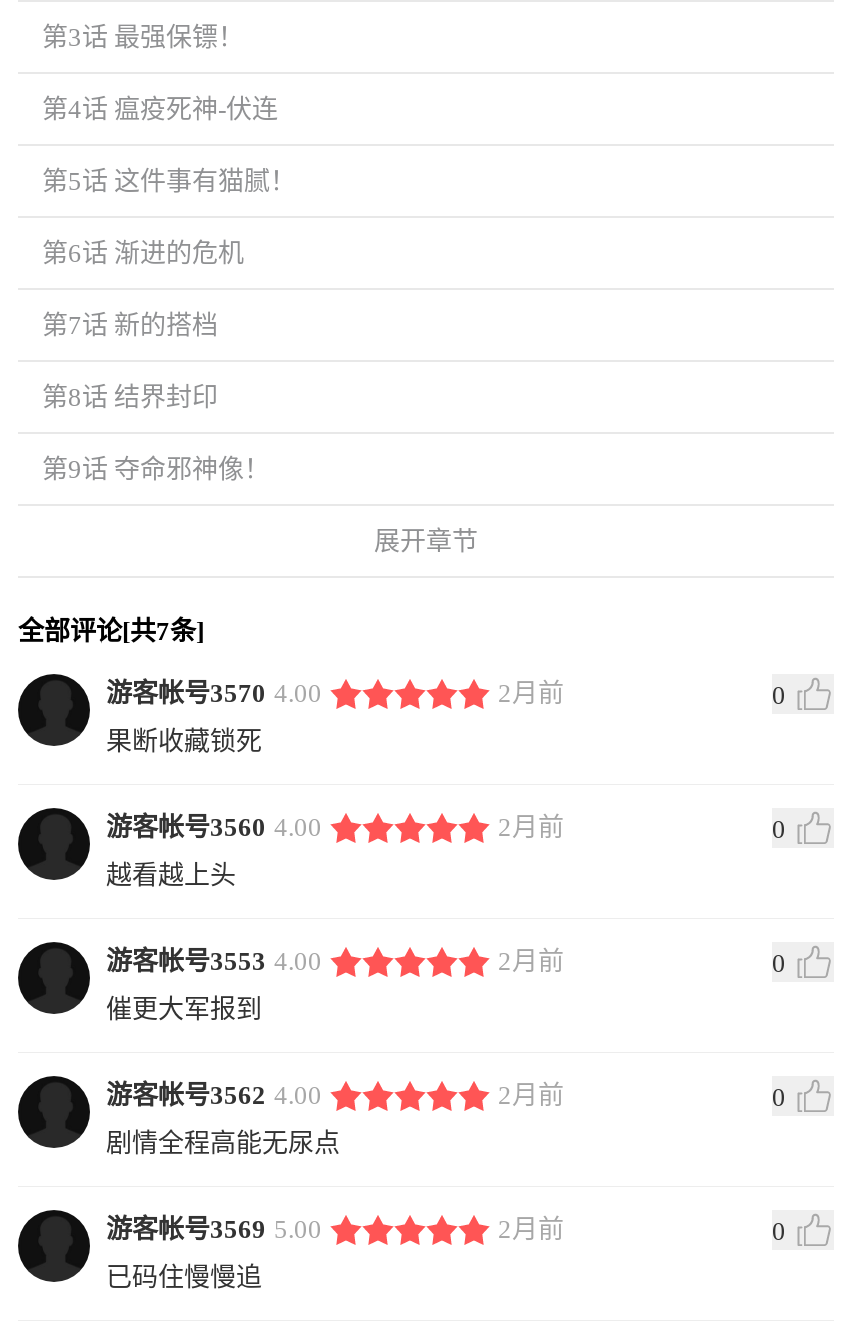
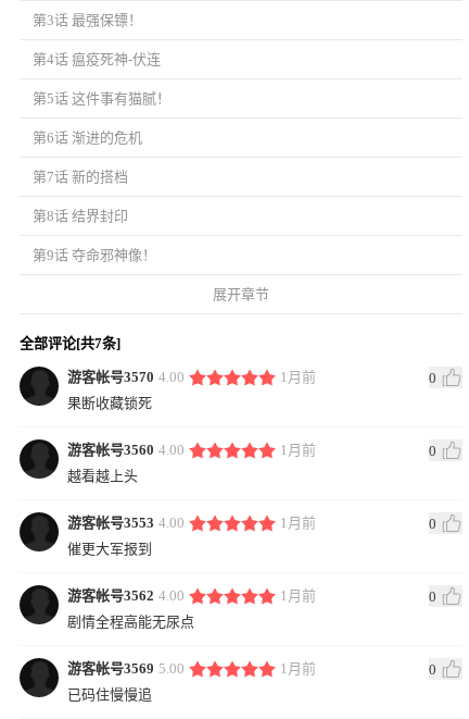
[498,678,564,708] 2月前 -> [280,369,316,385] 1月前
[498,812,564,842] 2月前 -> [280,442,316,458] 1月前
[498,946,564,976] 2月前 -> [280,515,316,531] 1月前
[498,1080,564,1110] 2月前 -> [280,588,316,604] 1月前
[498,1214,564,1244] 2月前 -> [280,660,316,677] 1月前

